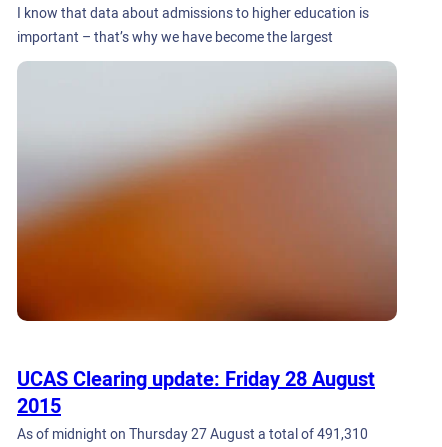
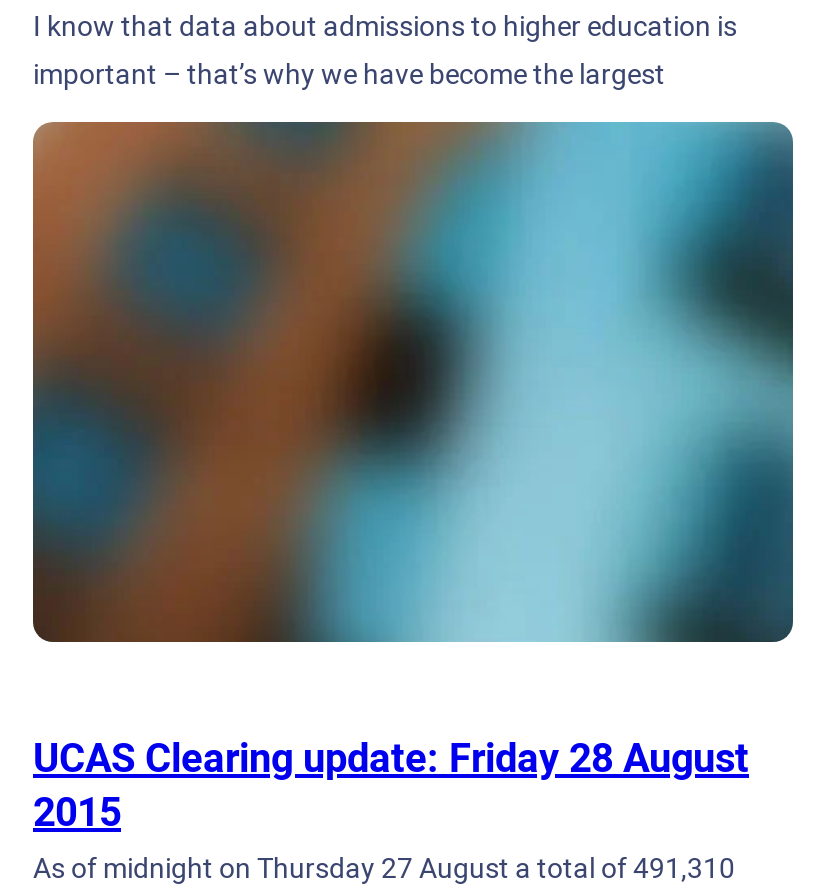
[16,61,398,322] [image] -> [31,120,795,644] [image]

